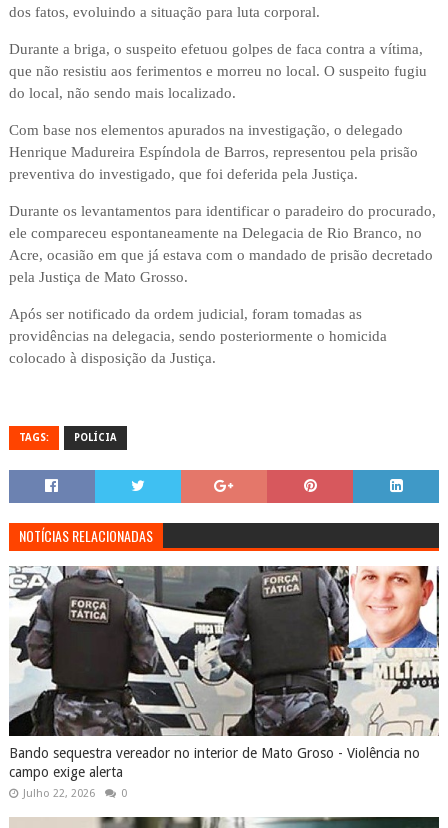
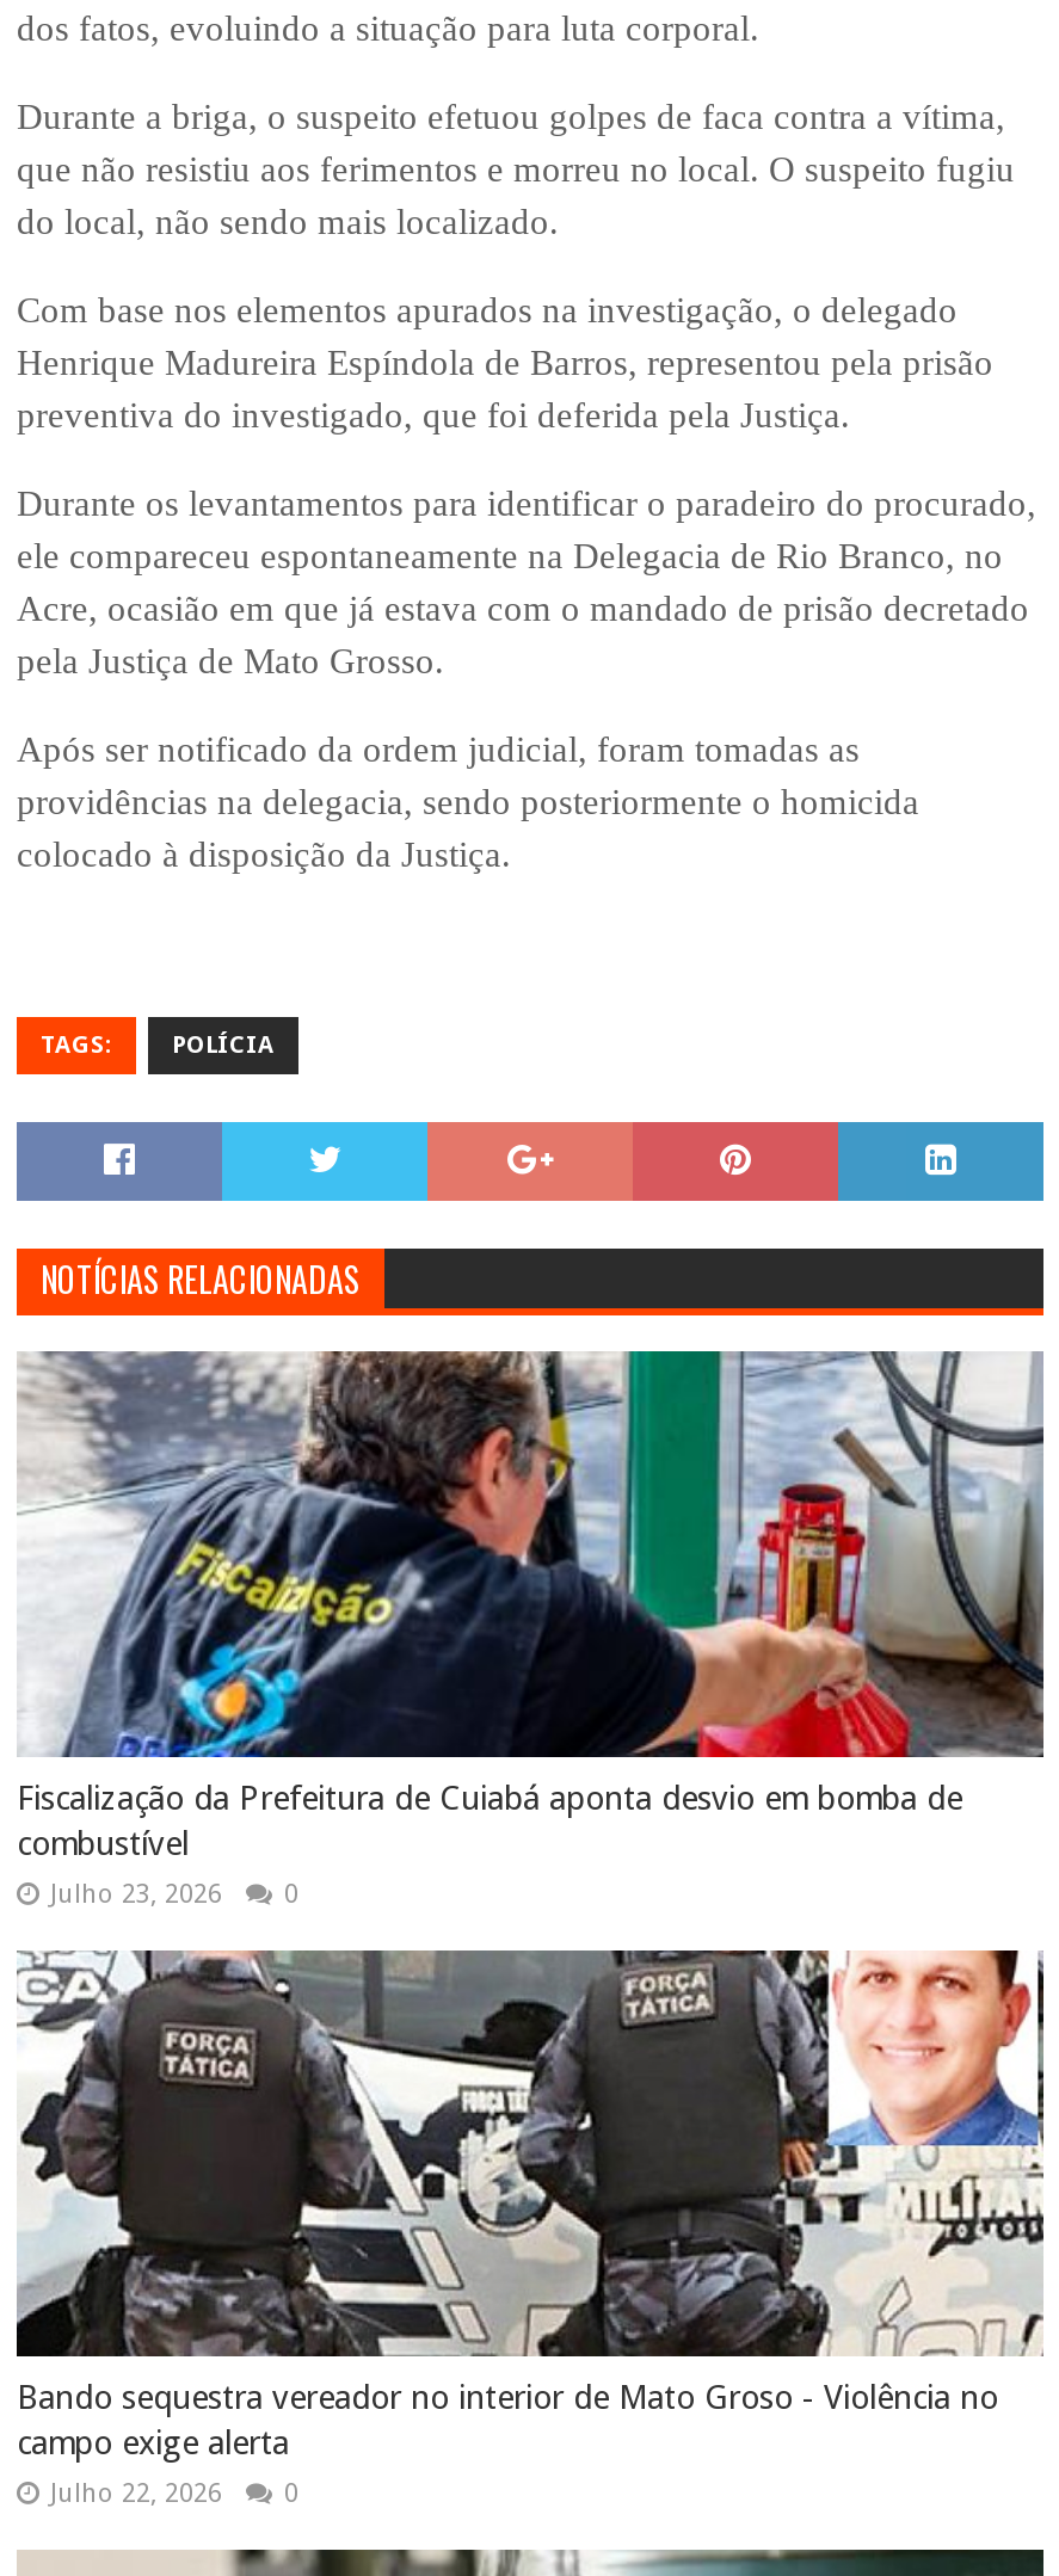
none -> [17,1349,1046,1910] [image] | Fiscalização da Prefeitura de Cuiabá aponta desvio em bomba de | combustível | Julho 23, 2026 | 0

